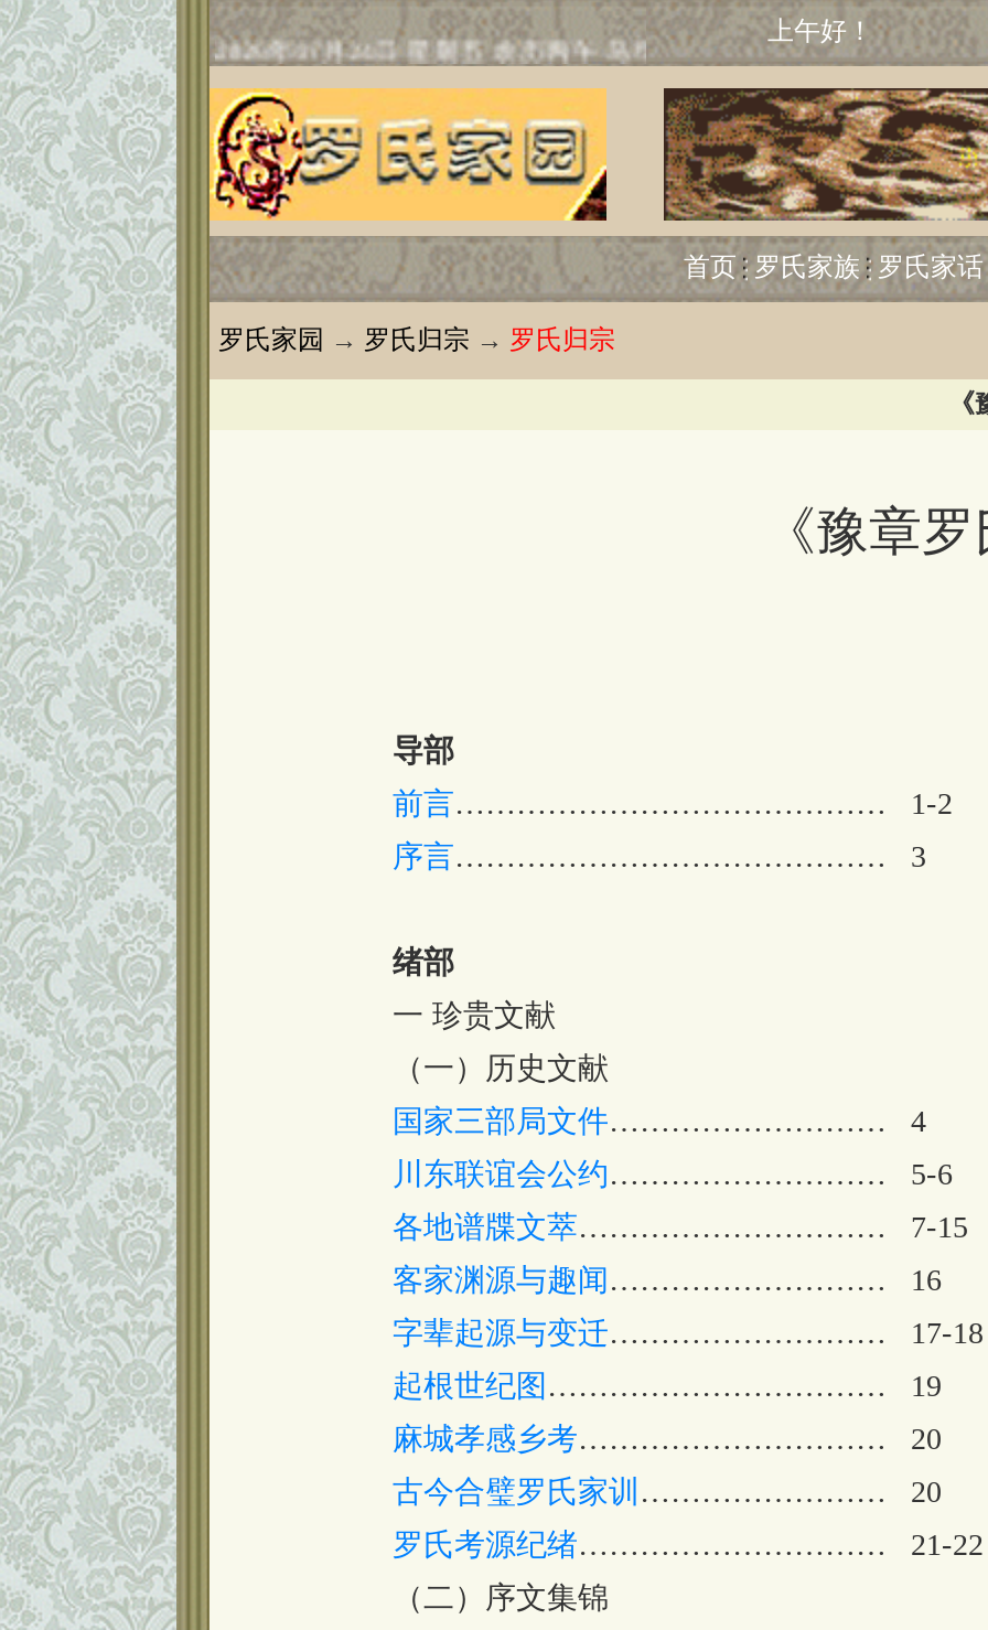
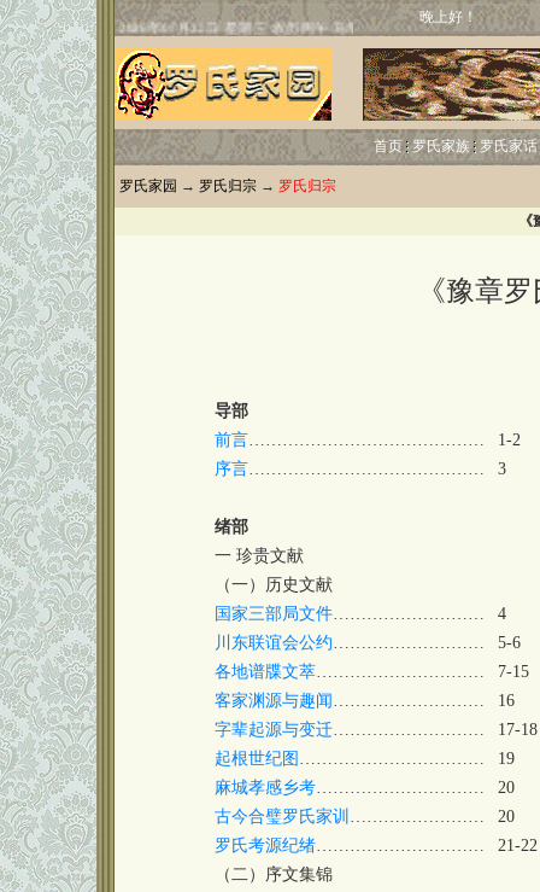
[767,15,873,46] 上午好！ -> [419,8,477,25] 晚上好！

